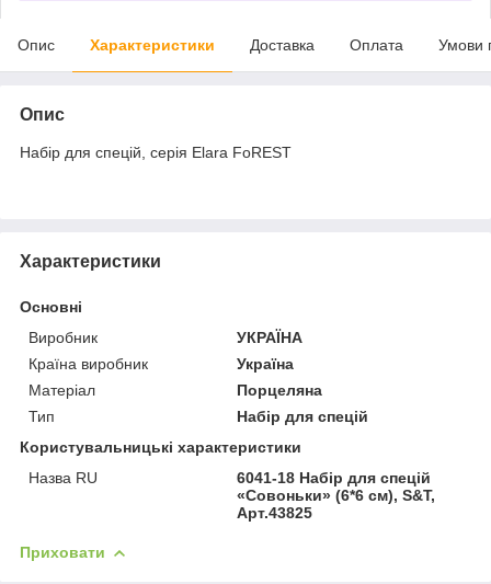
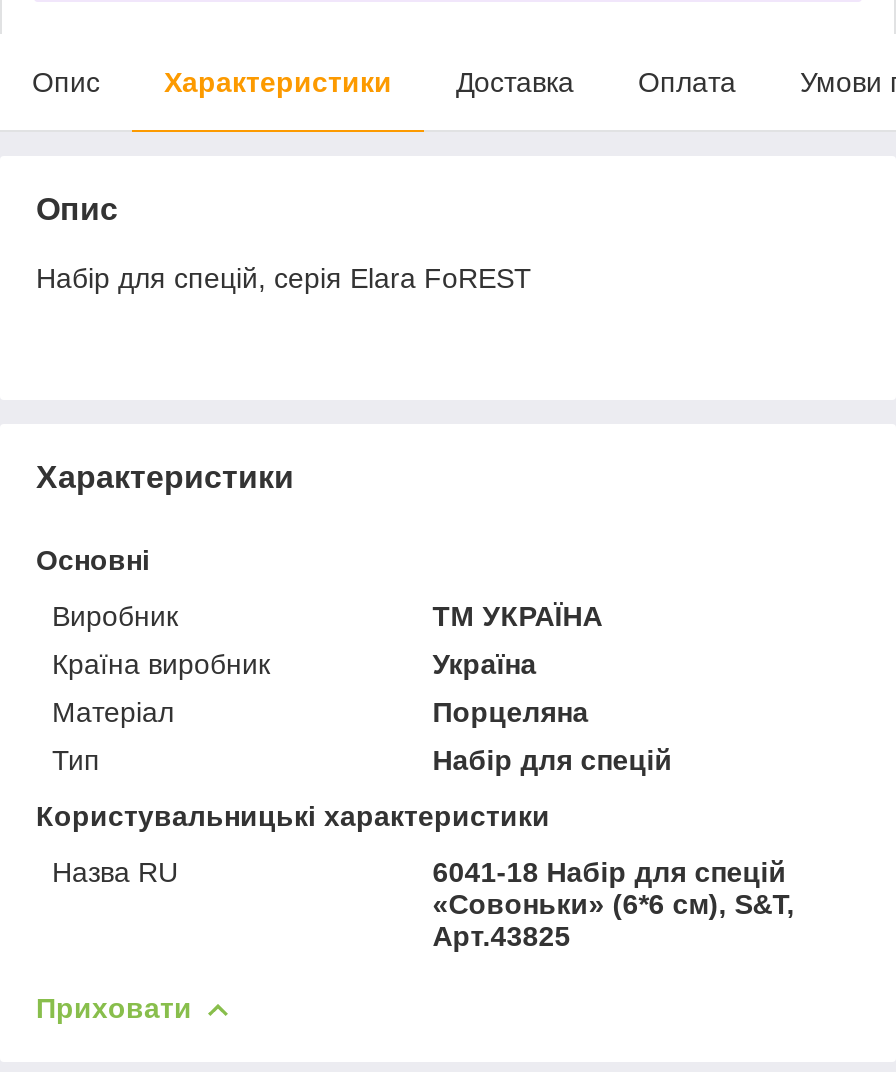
[237,328,303,346] УКРАЇНА -> [432,600,602,632] ТМ УКРАЇНА

